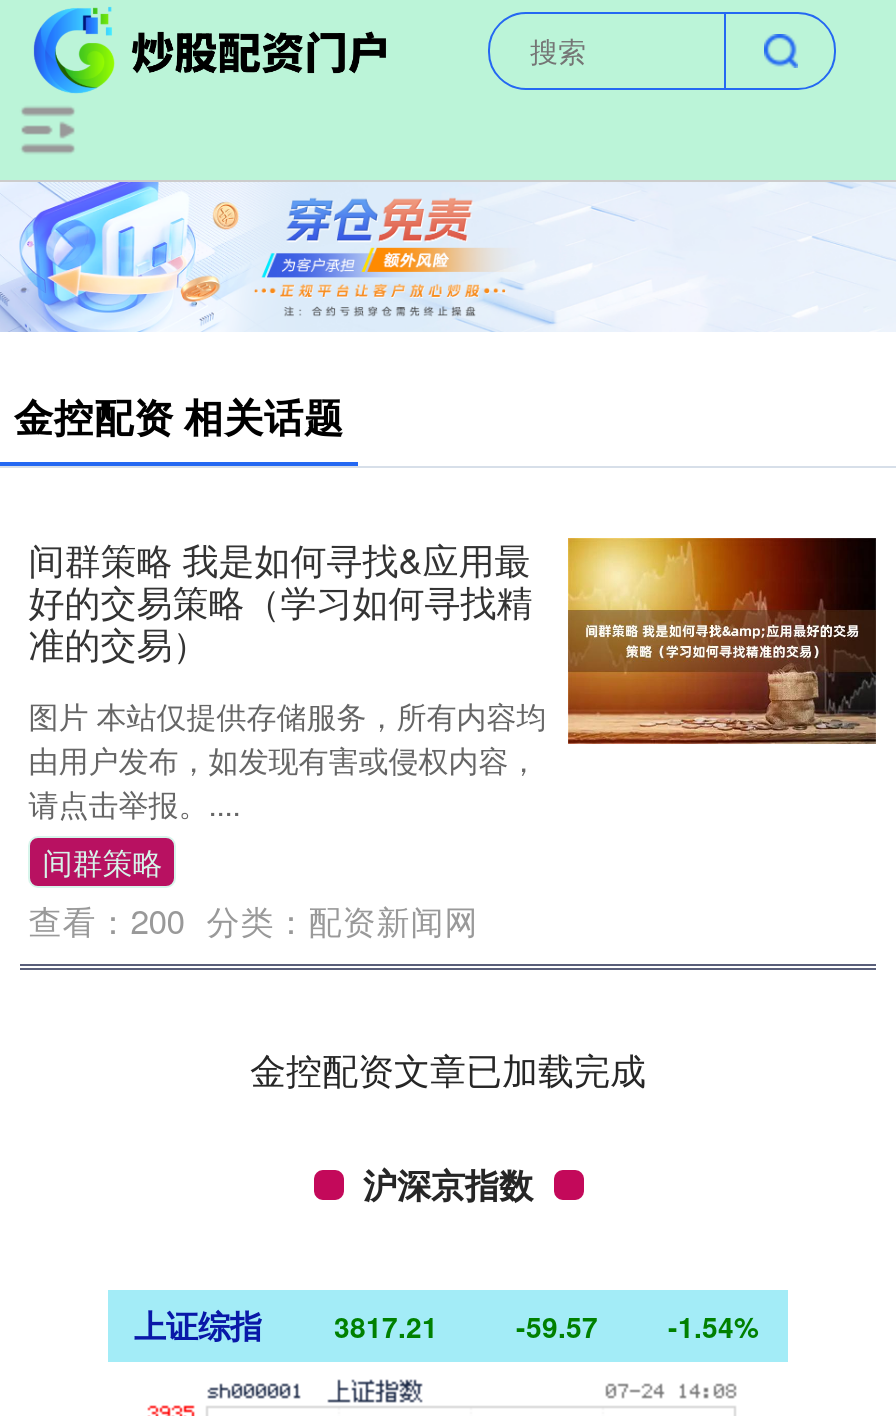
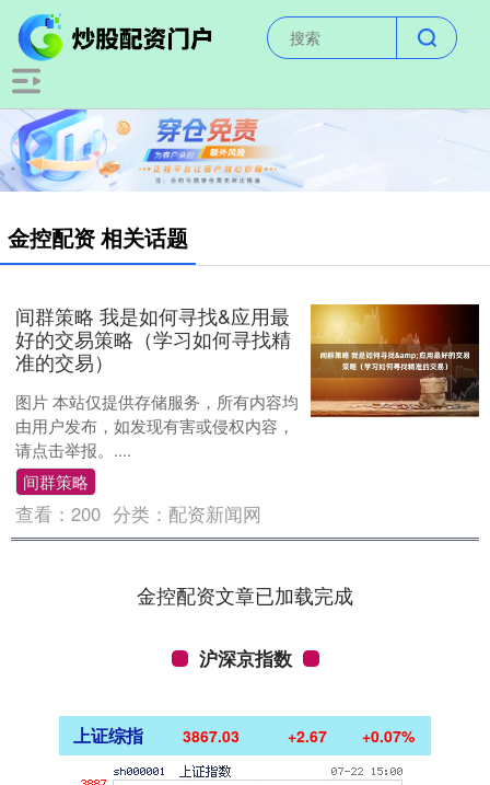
[334,1307,438,1347] 3817.21 -> [183,725,240,747] 3867.03
[516,1307,598,1347] -59.57 -> [288,725,327,747] +2.67
[668,1307,758,1347] -1.54% -> [362,725,415,747] +0.07%

